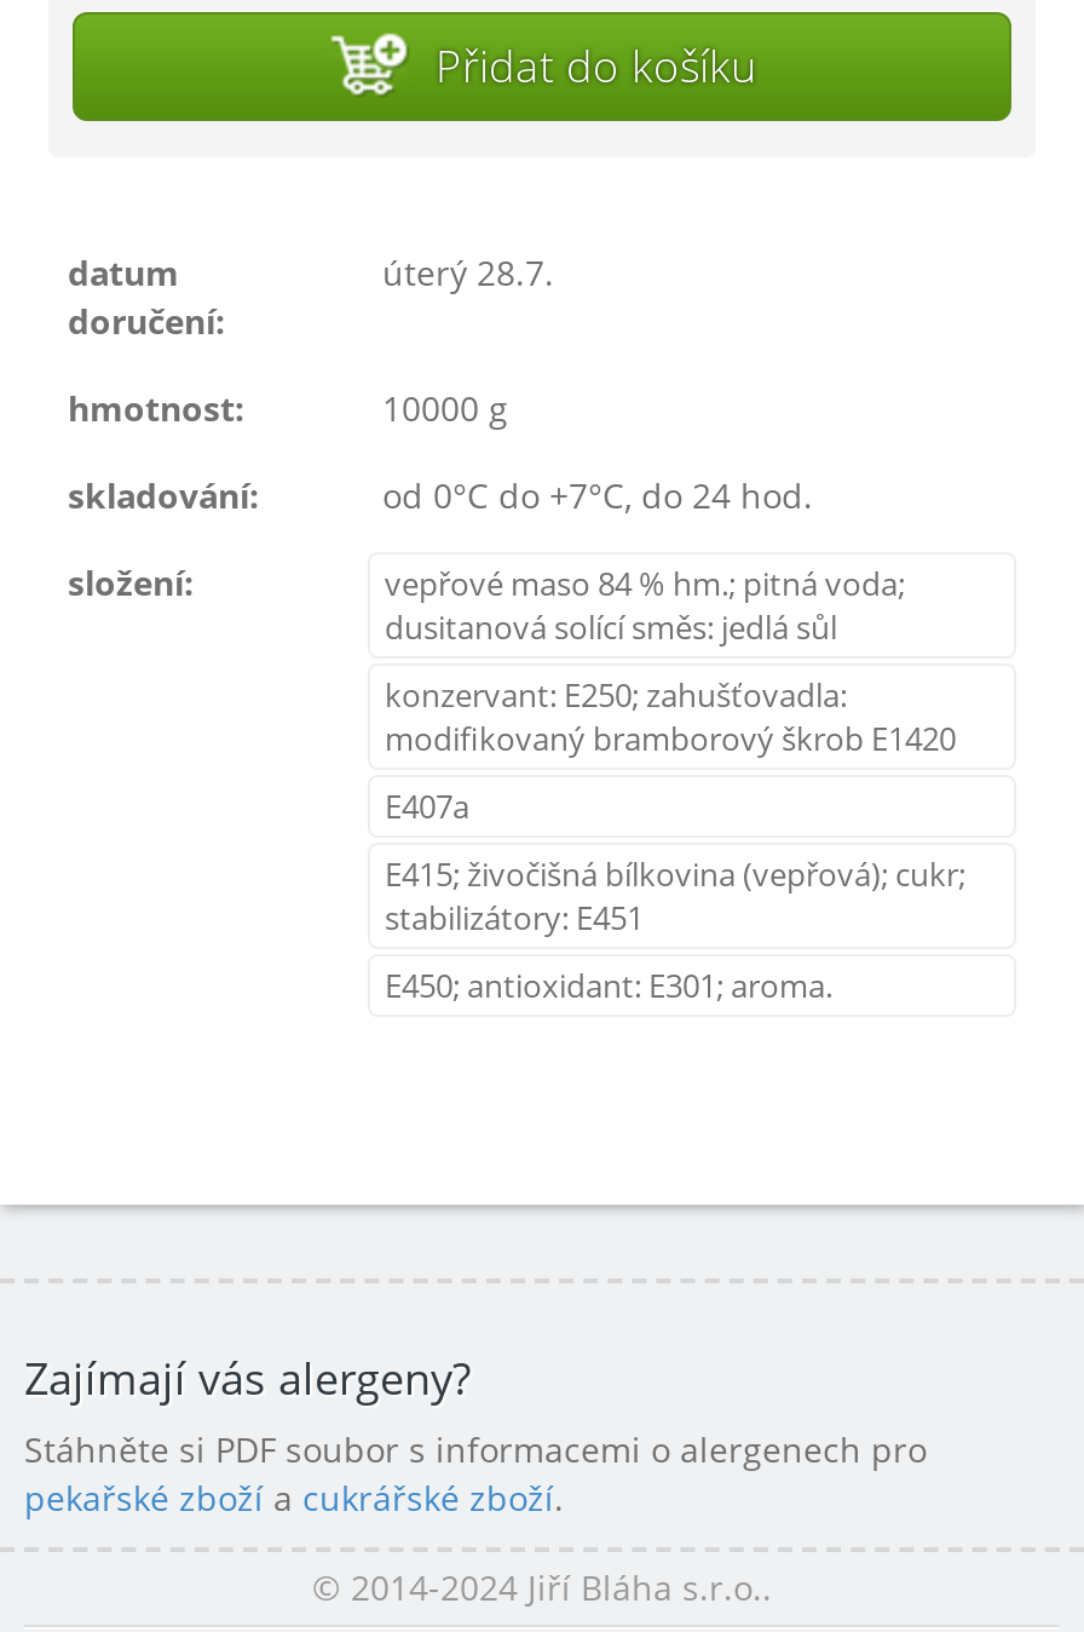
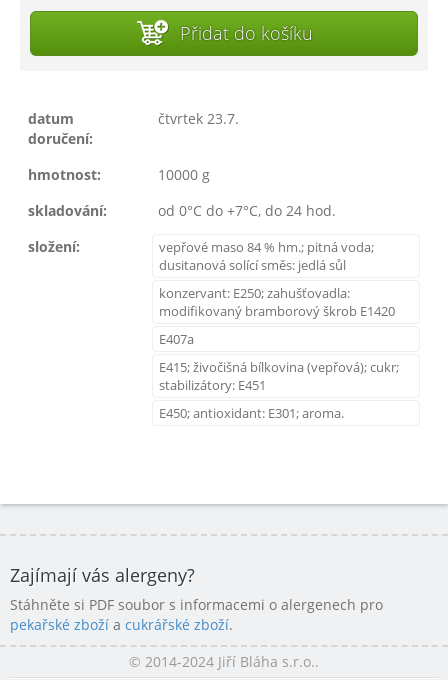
[382,249,554,295] úterý 28.7. -> [158,109,239,128] čtvrtek 23.7.

